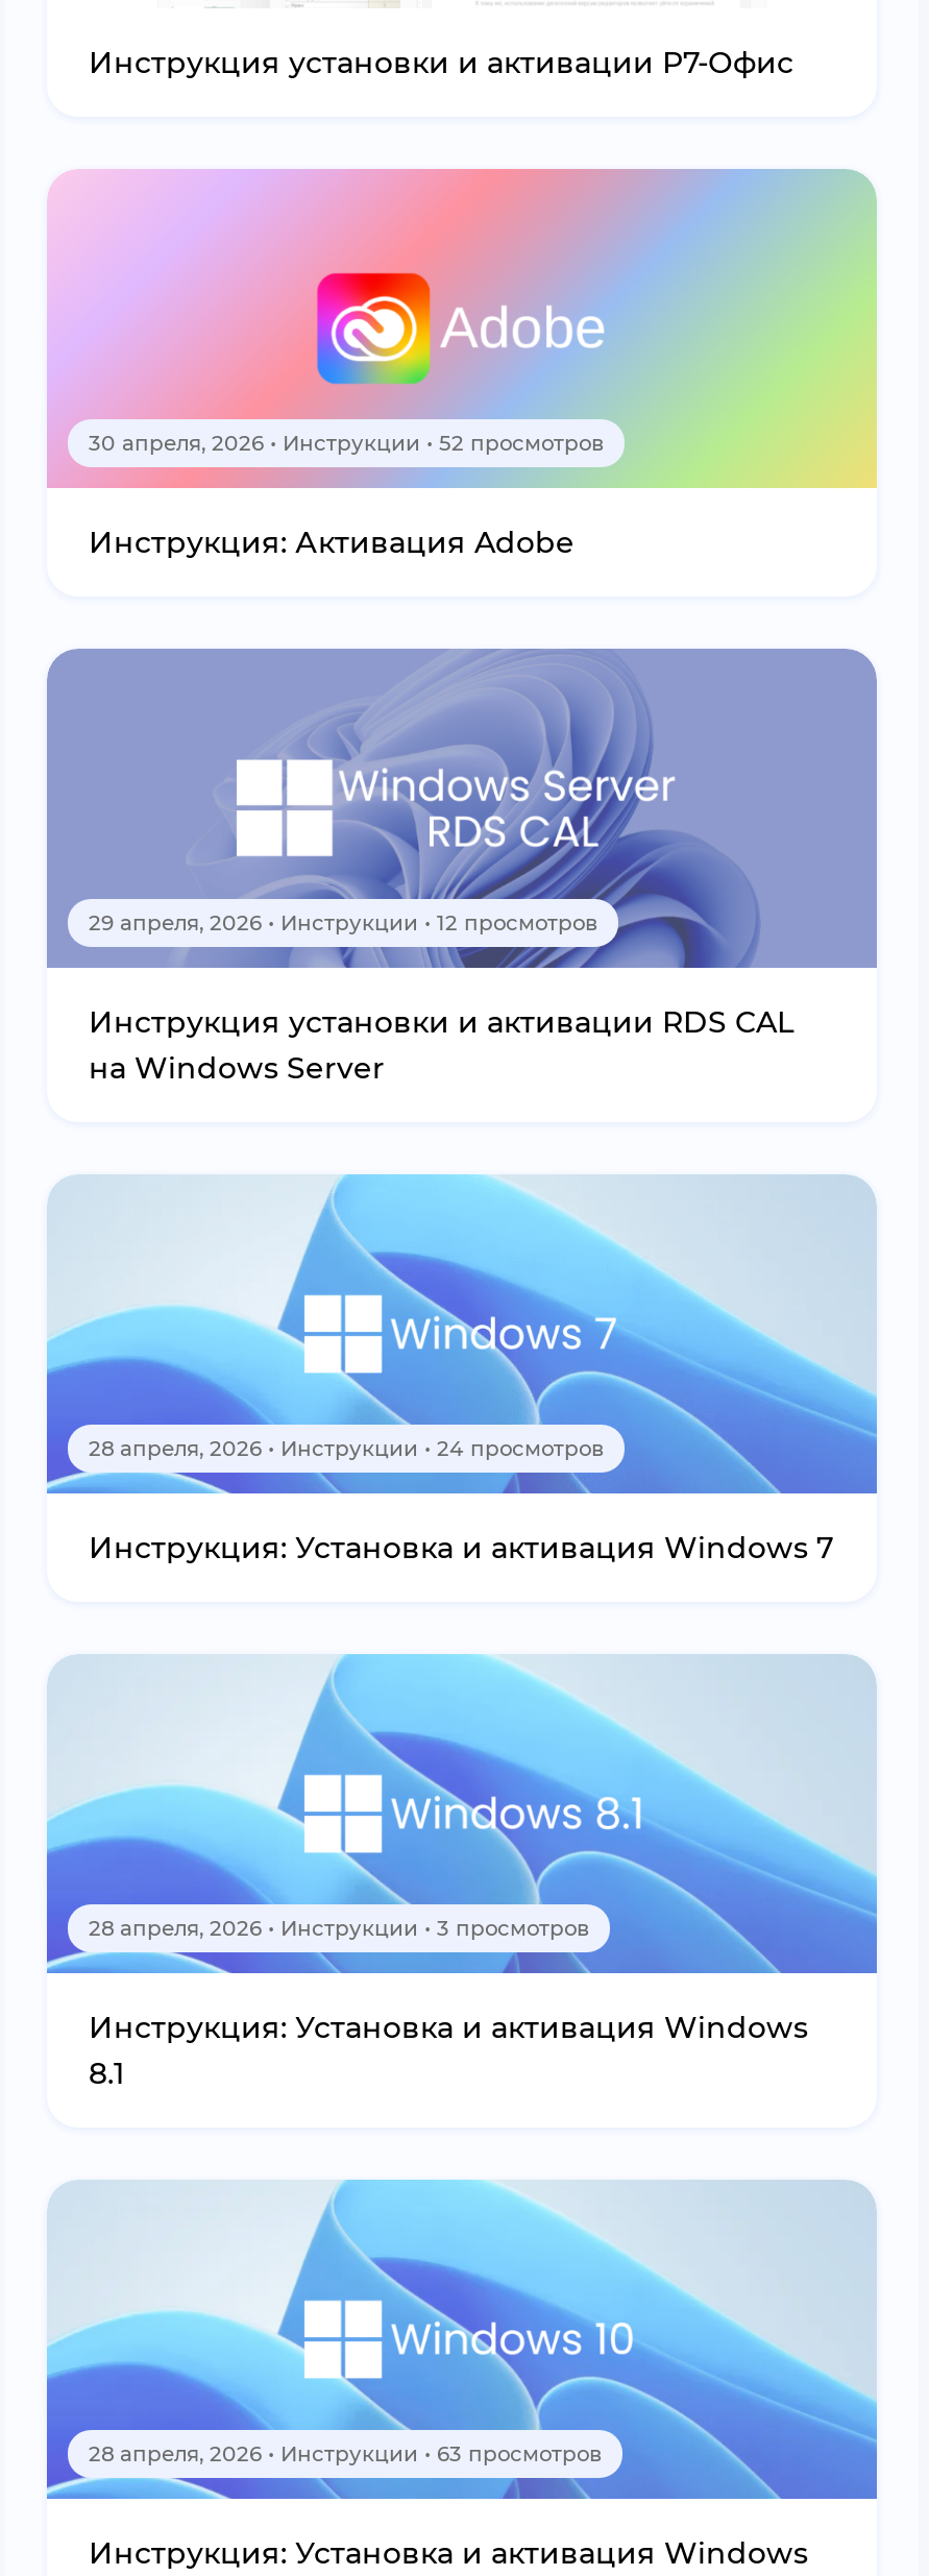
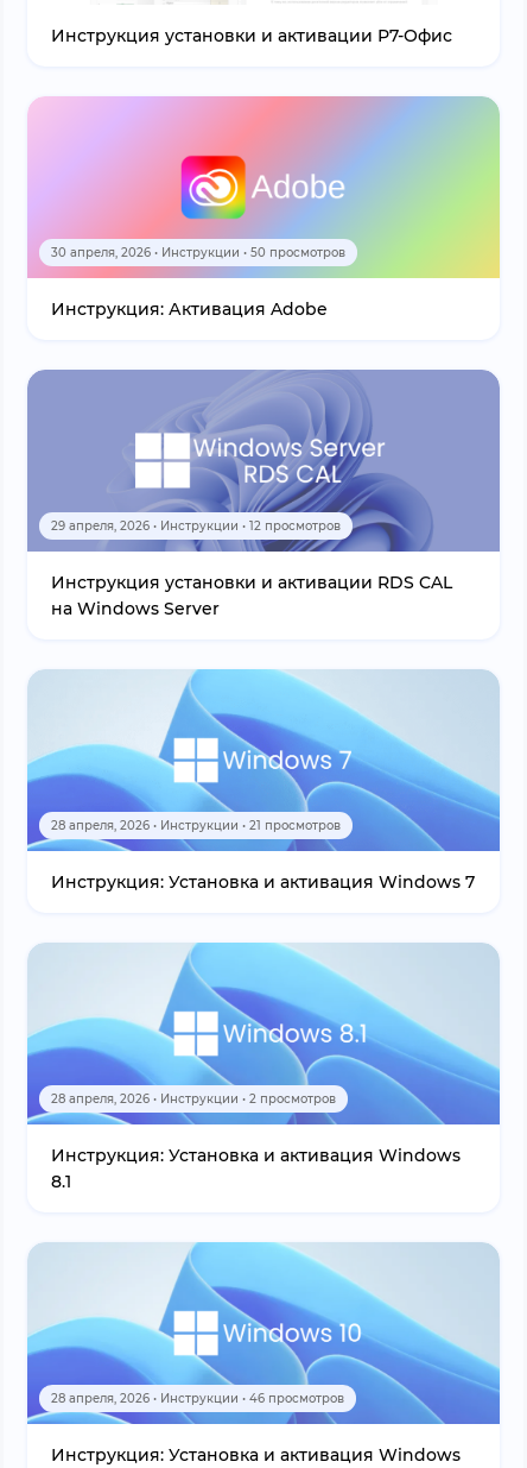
[89,430,604,457] 30 апреля, 2026 • Инструкции • 52 просмотров -> [51,245,345,260] 30 апреля, 2026 • Инструкции • 50 просмотров
[89,1435,604,1462] 28 апреля, 2026 • Инструкции • 24 просмотров -> [51,818,341,833] 28 апреля, 2026 • Инструкции • 21 просмотров
[89,1915,589,1942] 28 апреля, 2026 • Инструкции • 3 просмотров -> [51,1091,336,1107] 28 апреля, 2026 • Инструкции • 2 просмотров
[89,2440,602,2468] 28 апреля, 2026 • Инструкции • 63 просмотров -> [51,1391,344,1406] 28 апреля, 2026 • Инструкции • 46 просмотров

